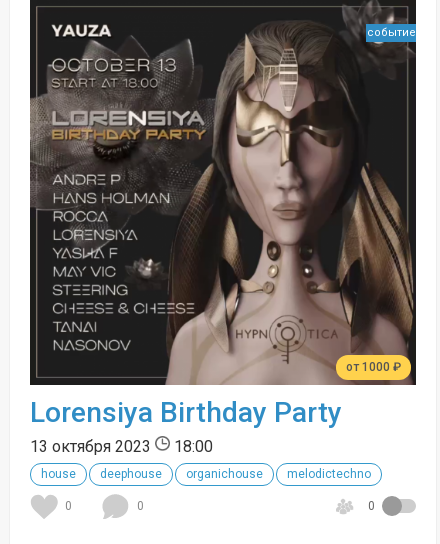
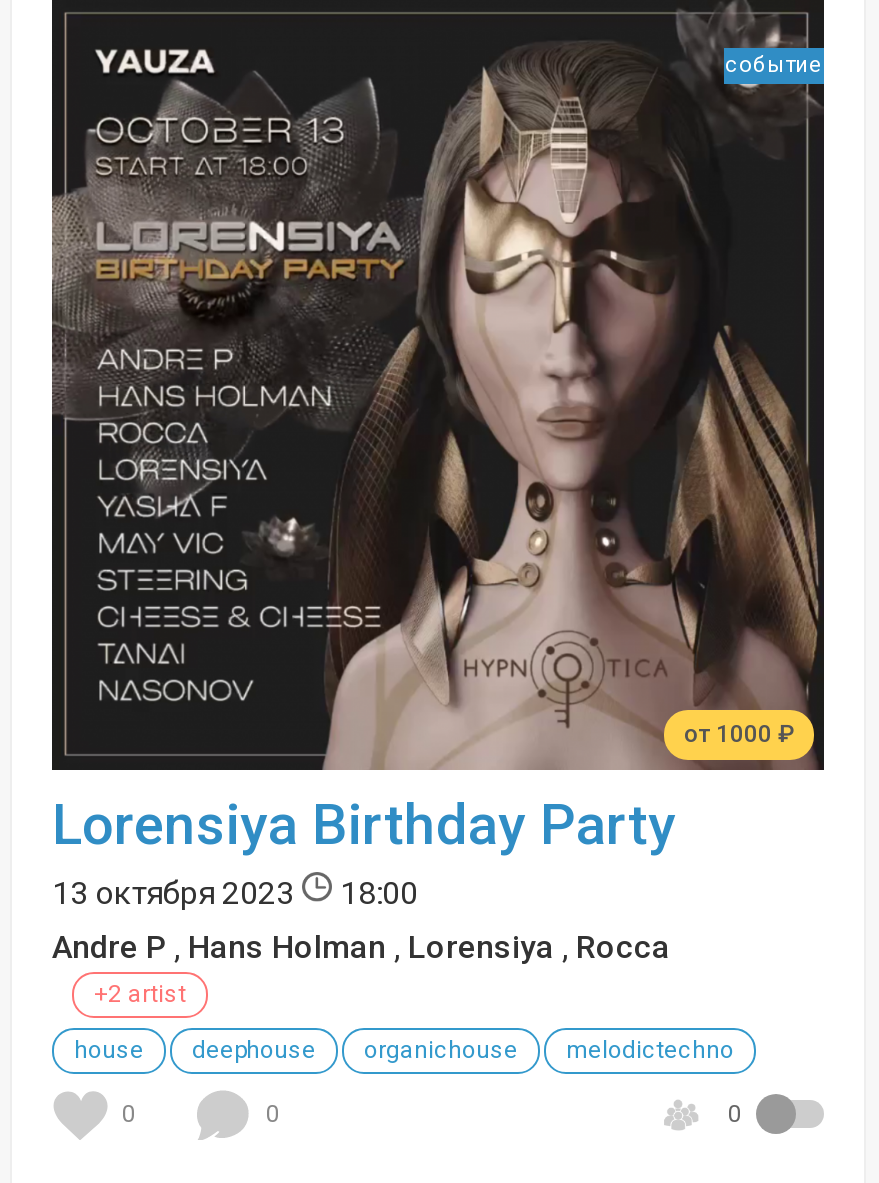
none -> [52,929,670,1009] Andre P, Hans Holman, Lorensiya, Rocca | +2 artist

